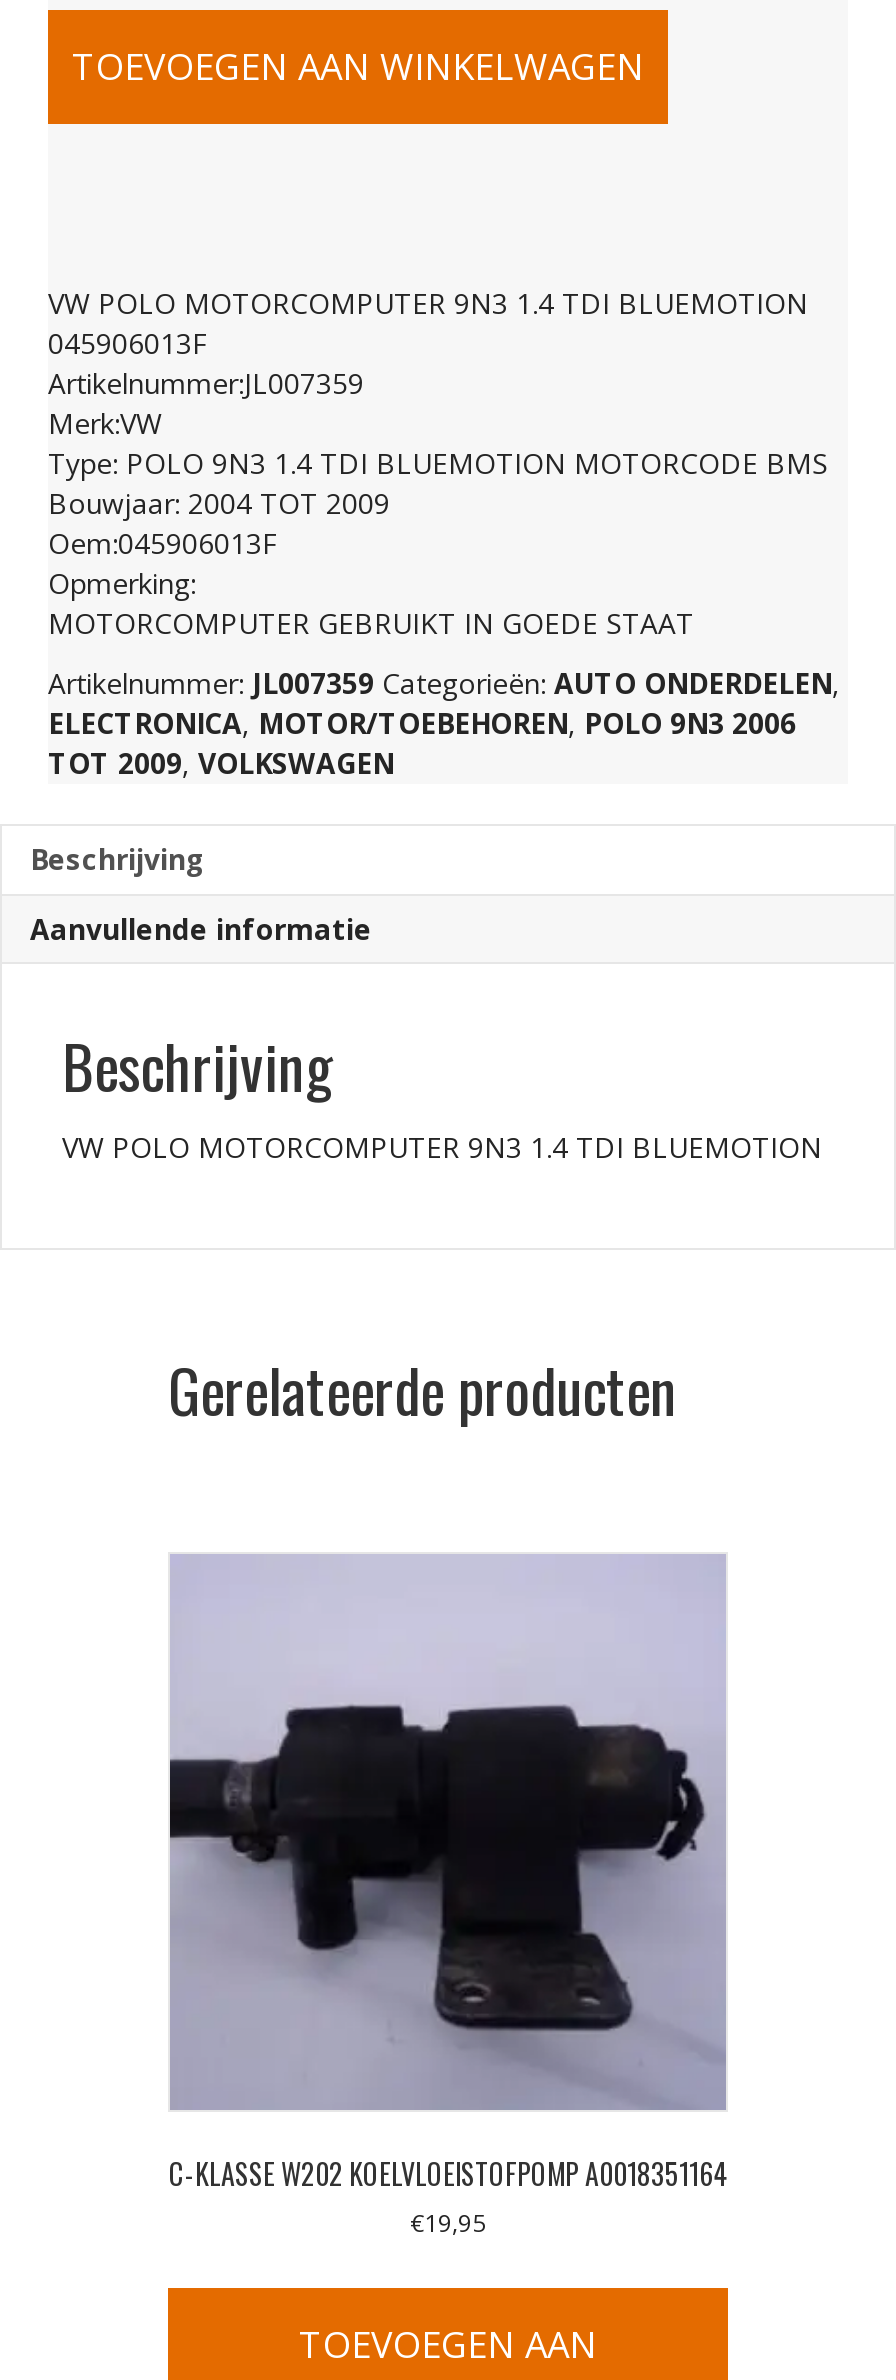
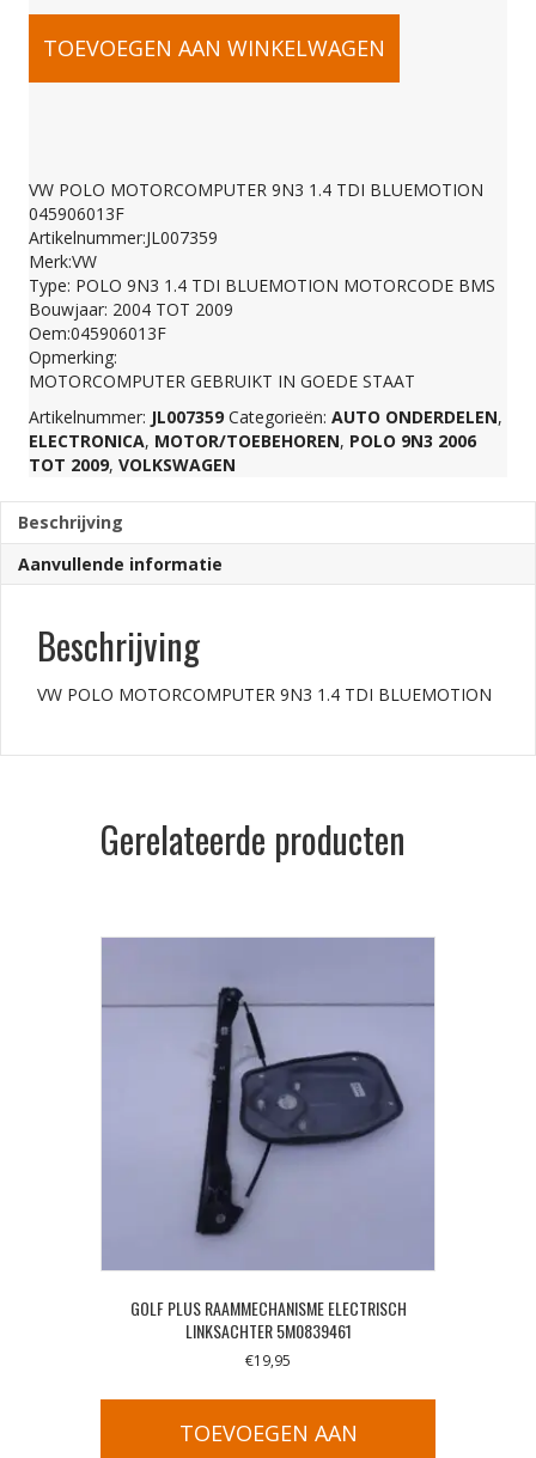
[168,1558,722,2072] [image] -> [102,939,434,1246] [image]
[169,2152,727,2194] C-KLASSE W202 KOELVLOEISTOFPOMP A0018351164 -> [130,1295,406,1343] GOLF PLUS RAAMMECHANISME ELECTRISCH | LINKSACHTER 5M0839461

